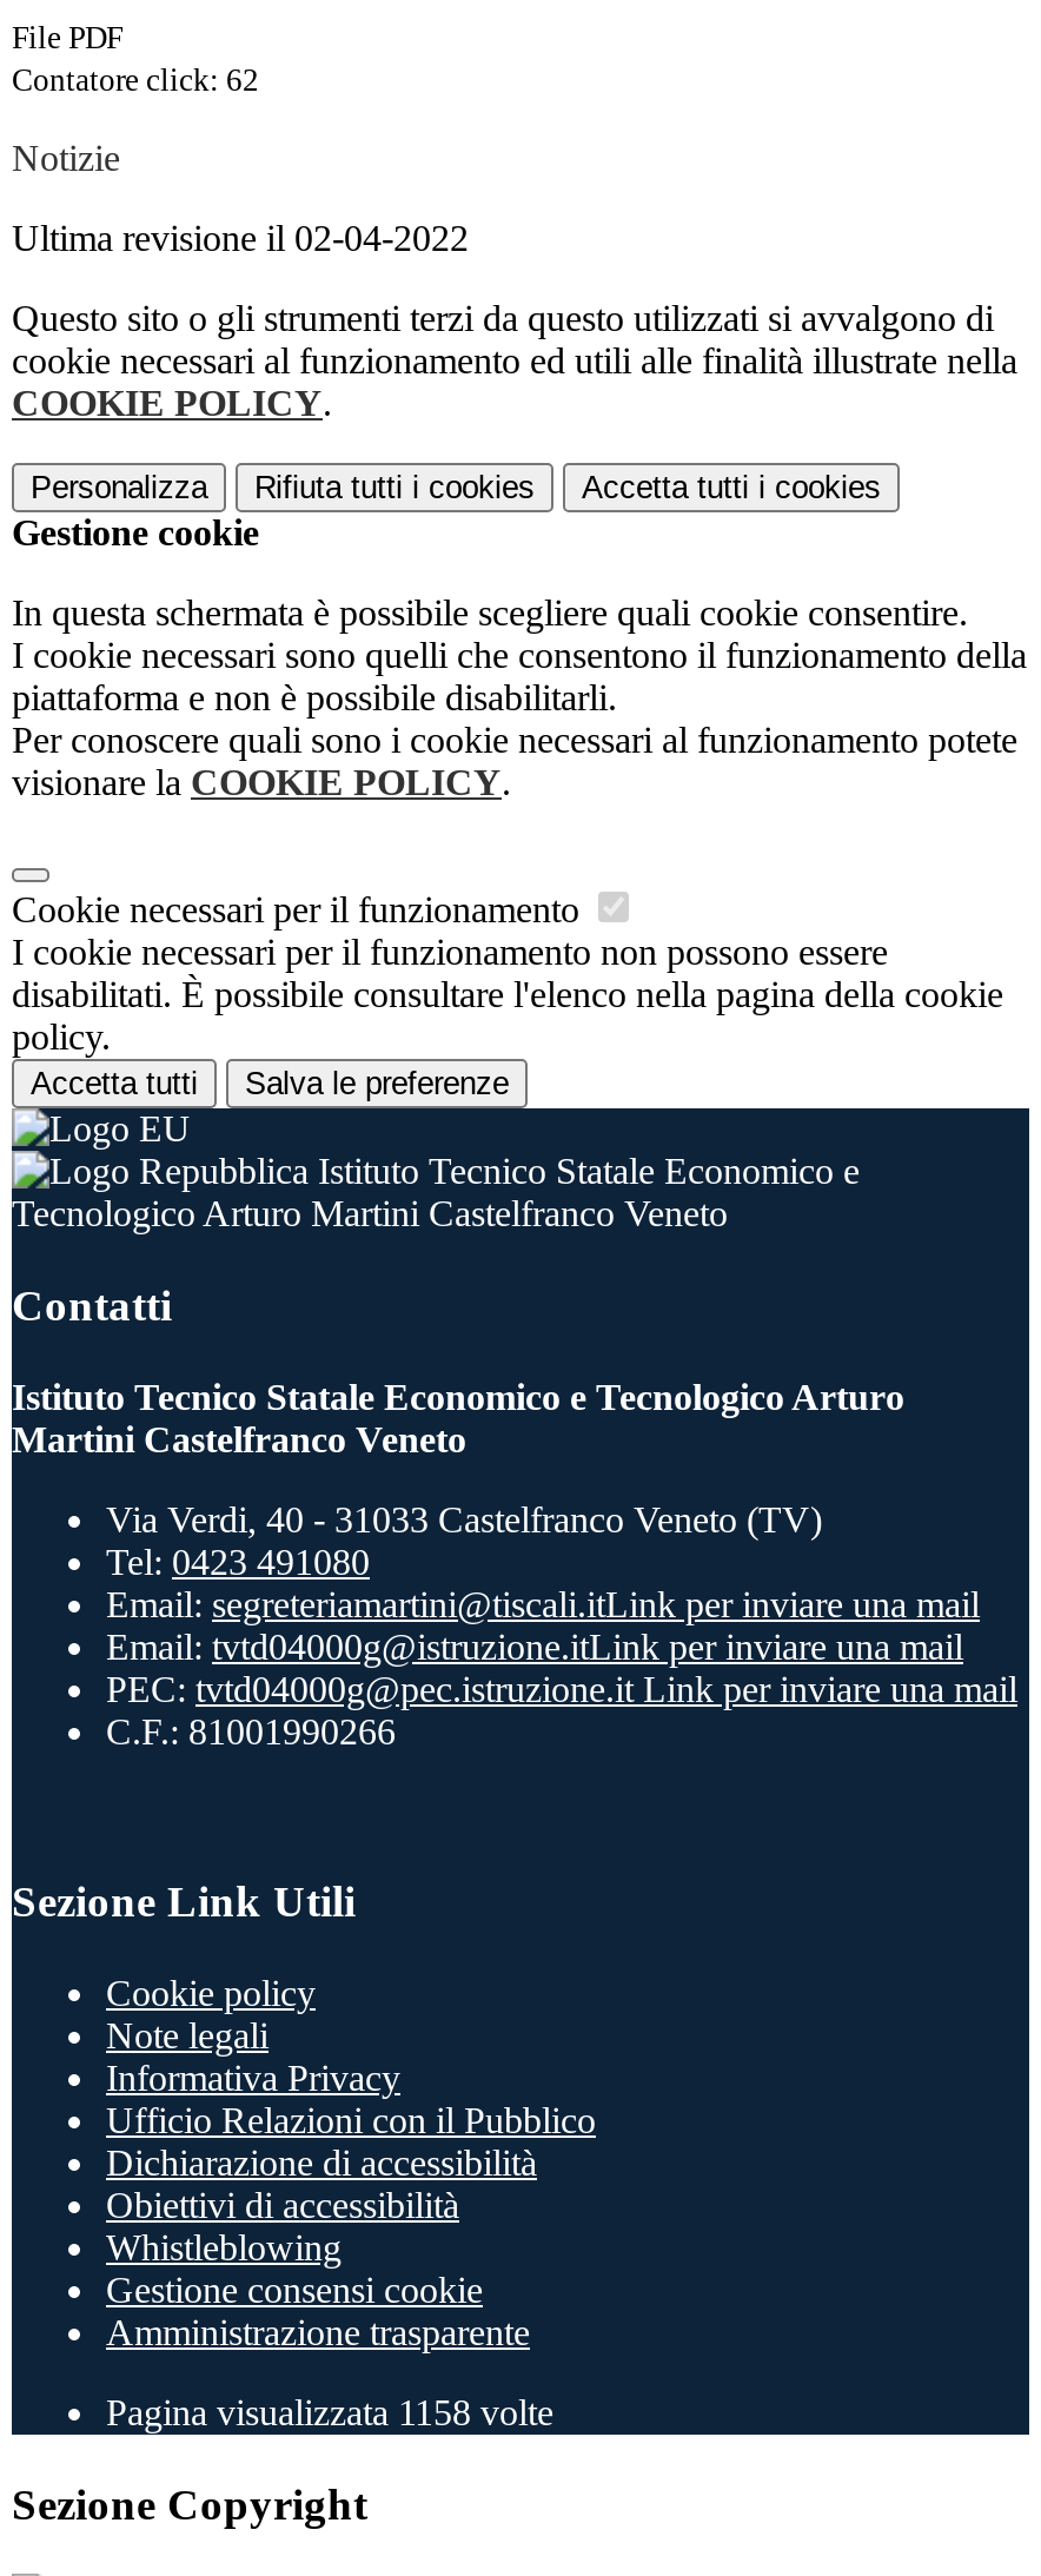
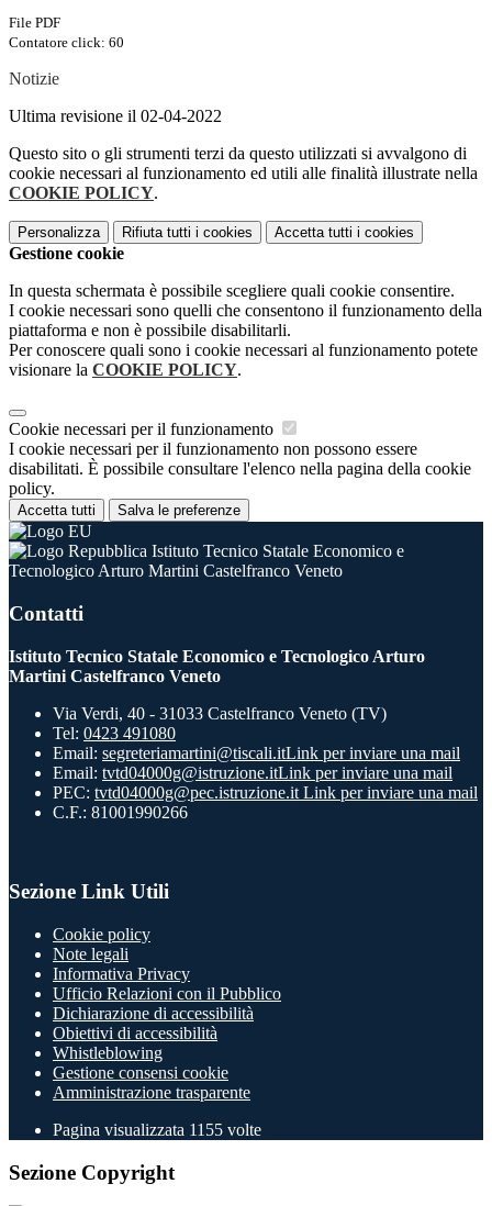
[12,63,259,98] Contatore click: 62 -> [9,34,124,51] Contatore click: 60
[106,2392,553,2432] Pagina visualizzata 1158 volte -> [53,1120,261,1139] Pagina visualizzata 1155 volte

